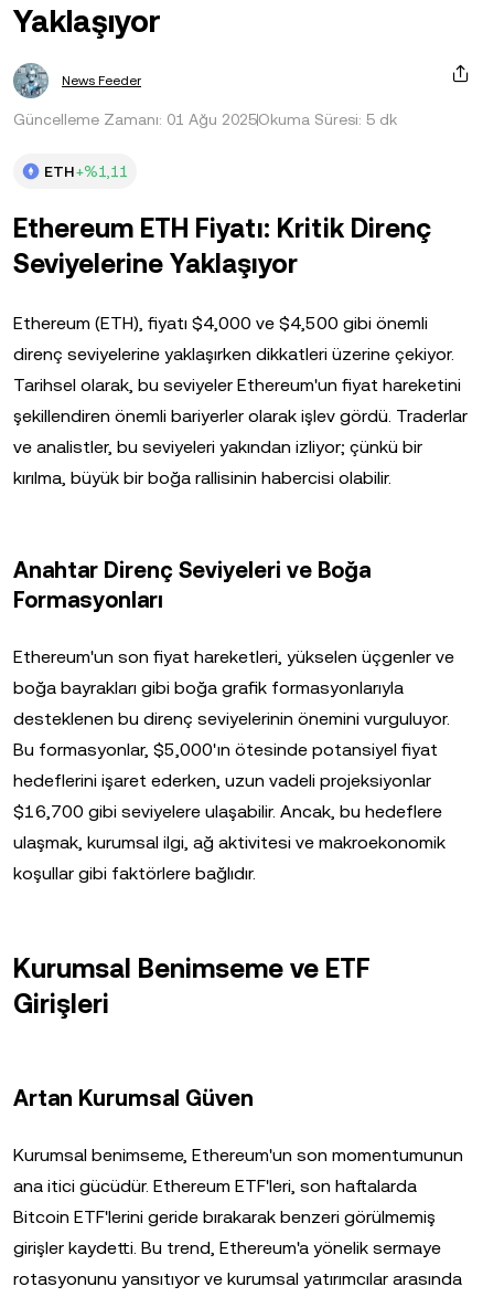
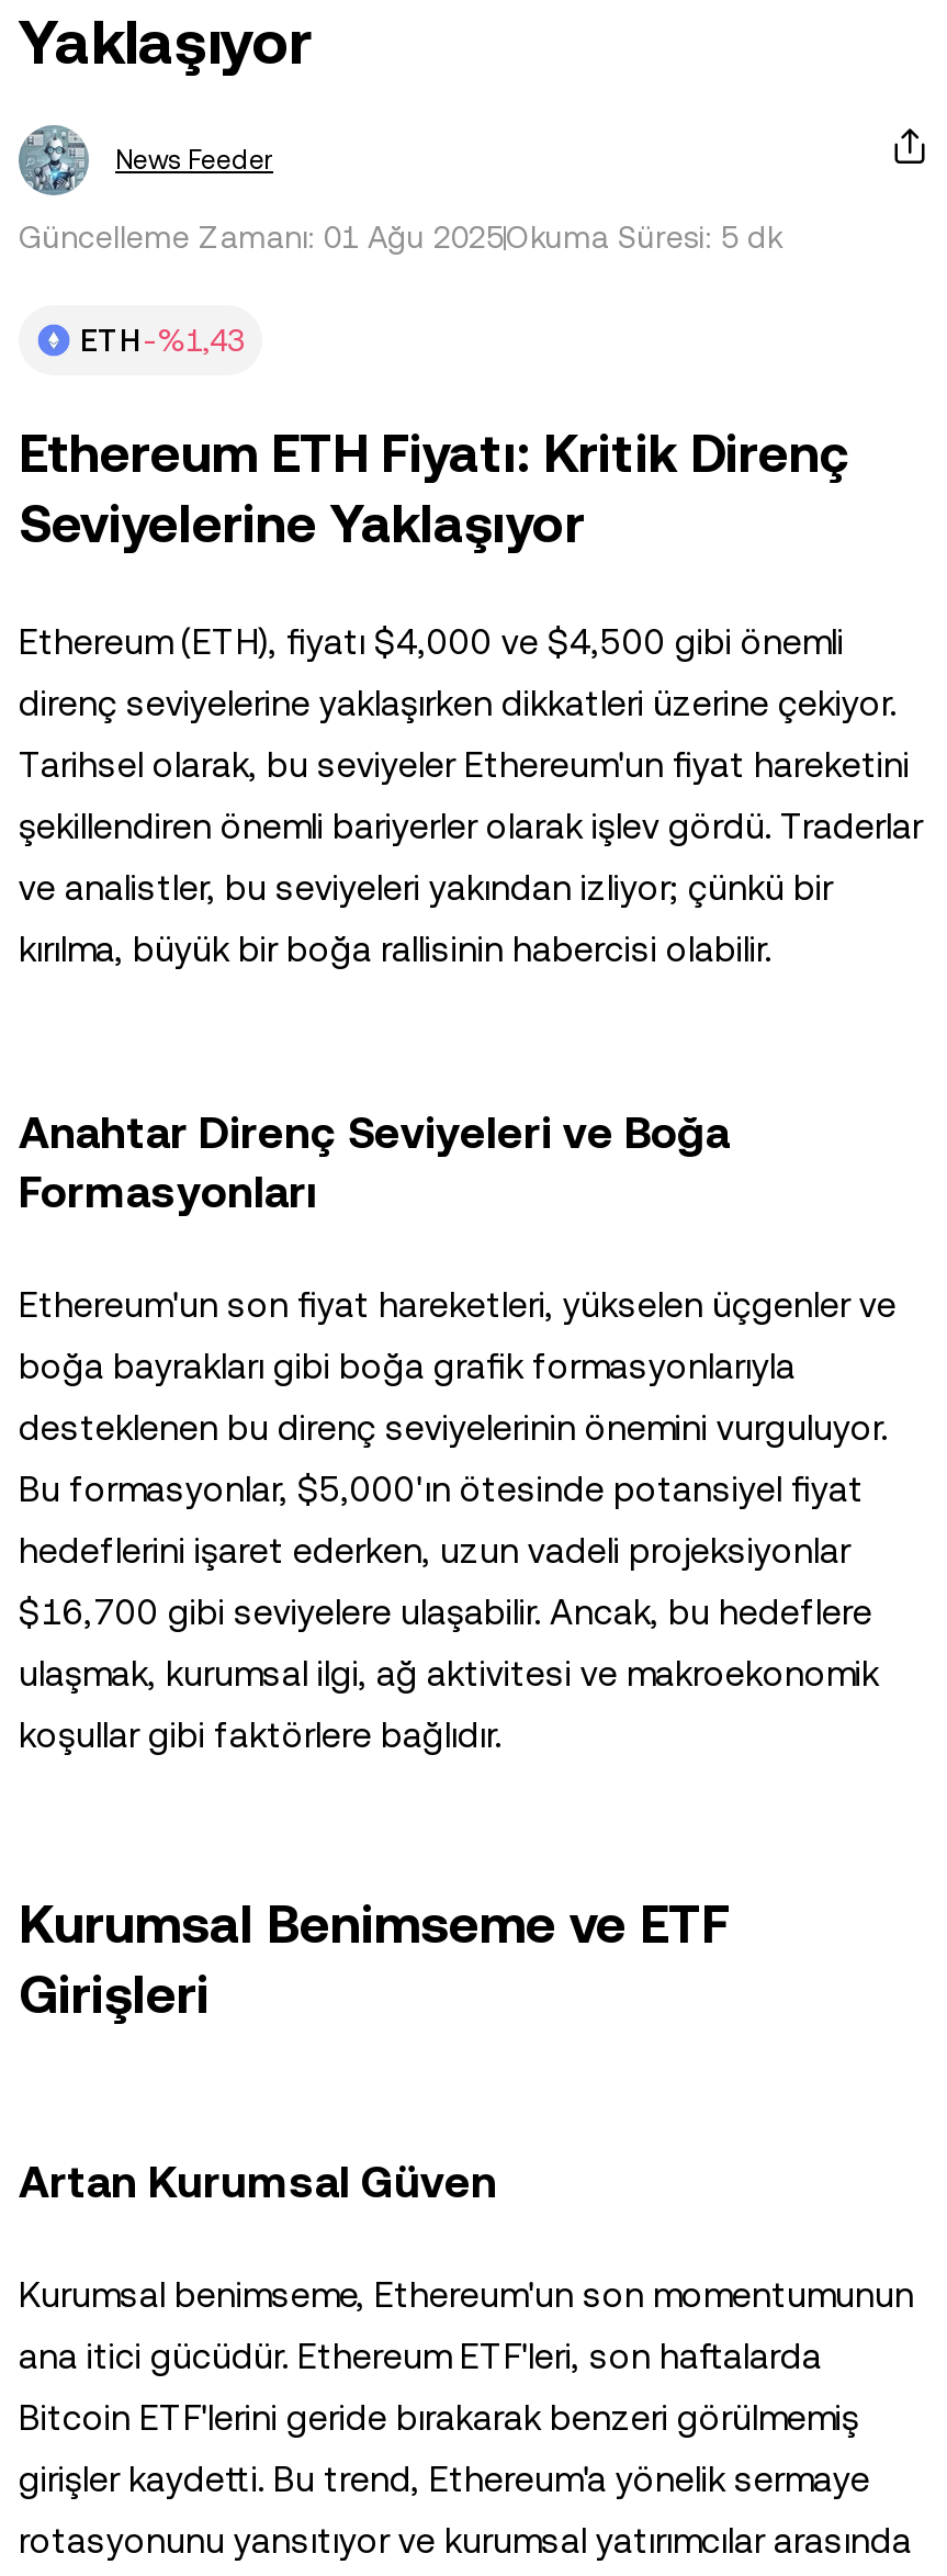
[44,162,128,180] ETH +%1,11 -> [80,323,245,358] ETH -%1,43

